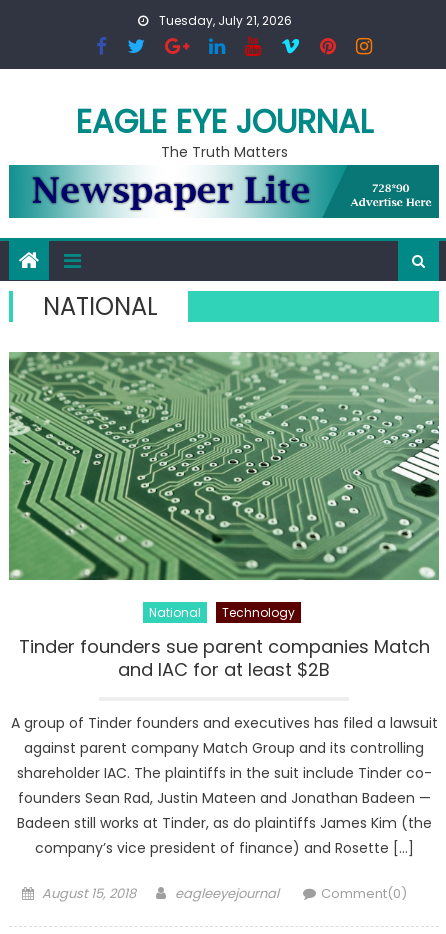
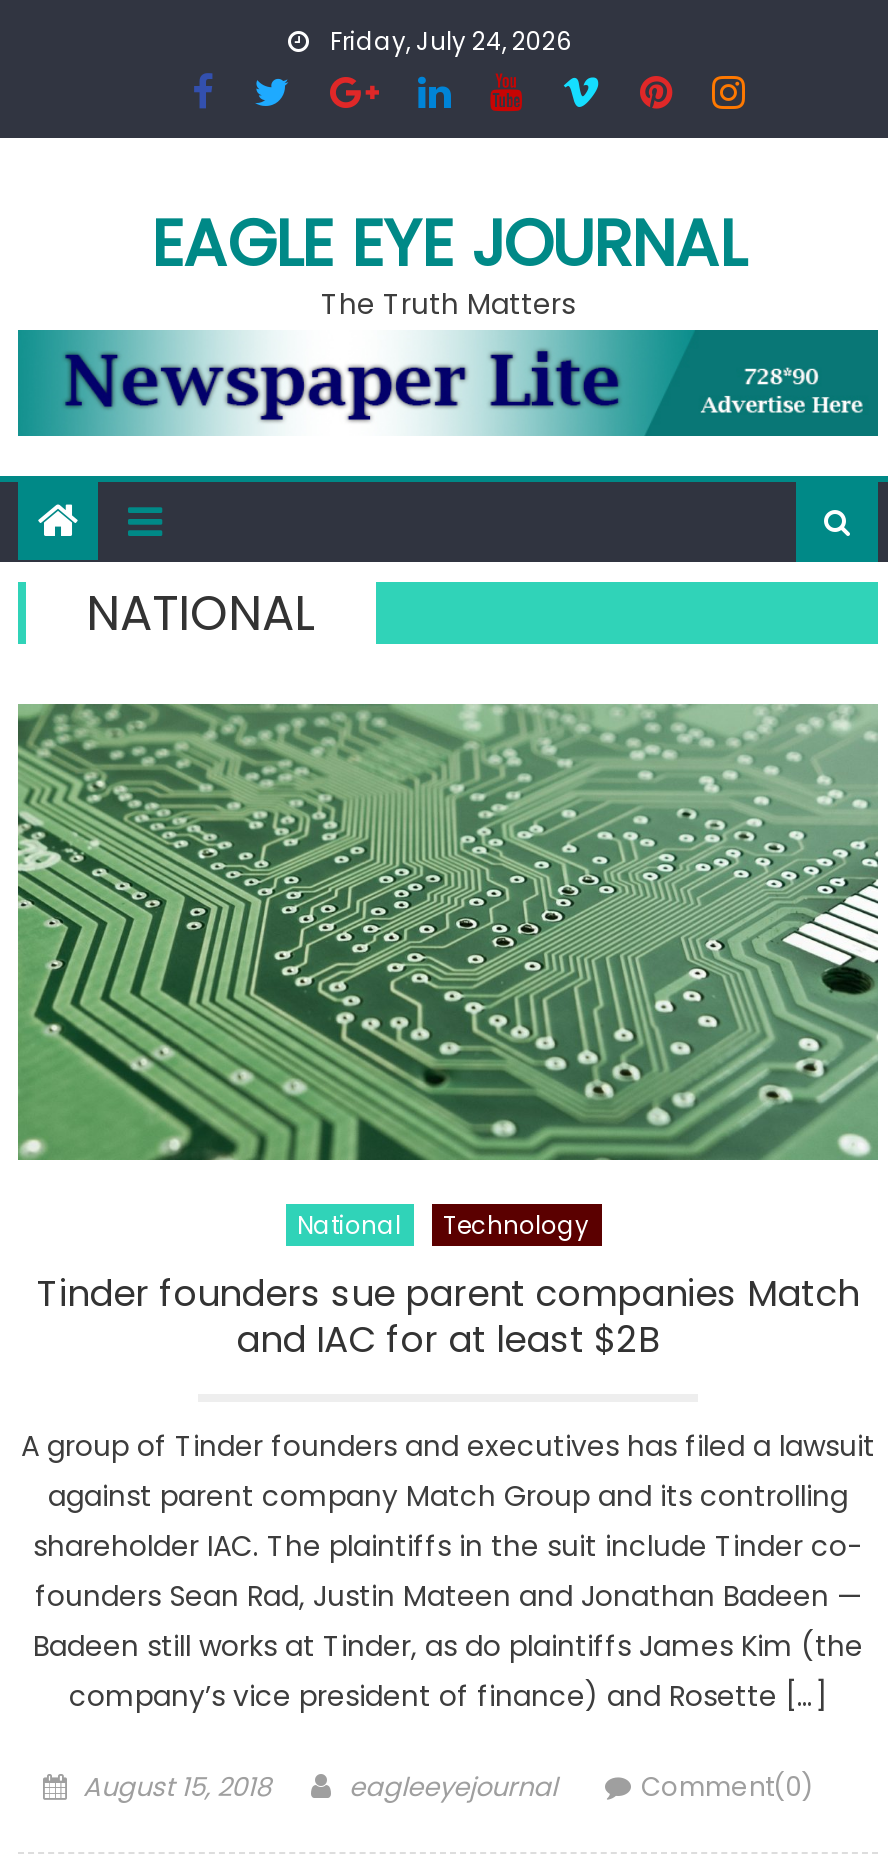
[156,12,292,29] Tuesday, July 21, 2026 -> [324,24,572,58] Friday, July 24, 2026

